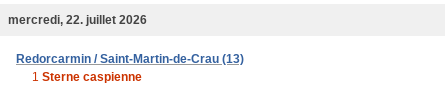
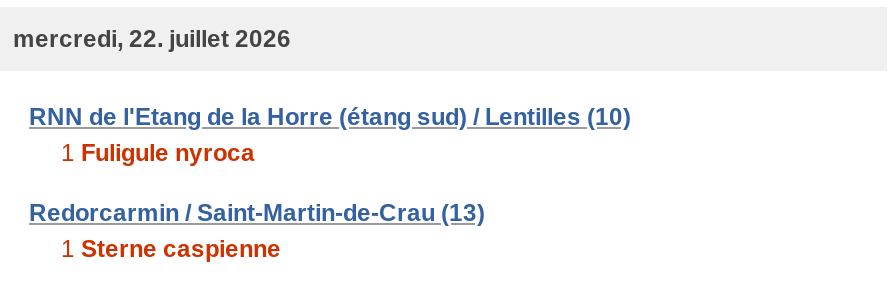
none -> [29,104,631,168] RNN de l'Etang de la Horre (étang sud) / Lentilles (10) | 1 Fuligule nyroca

